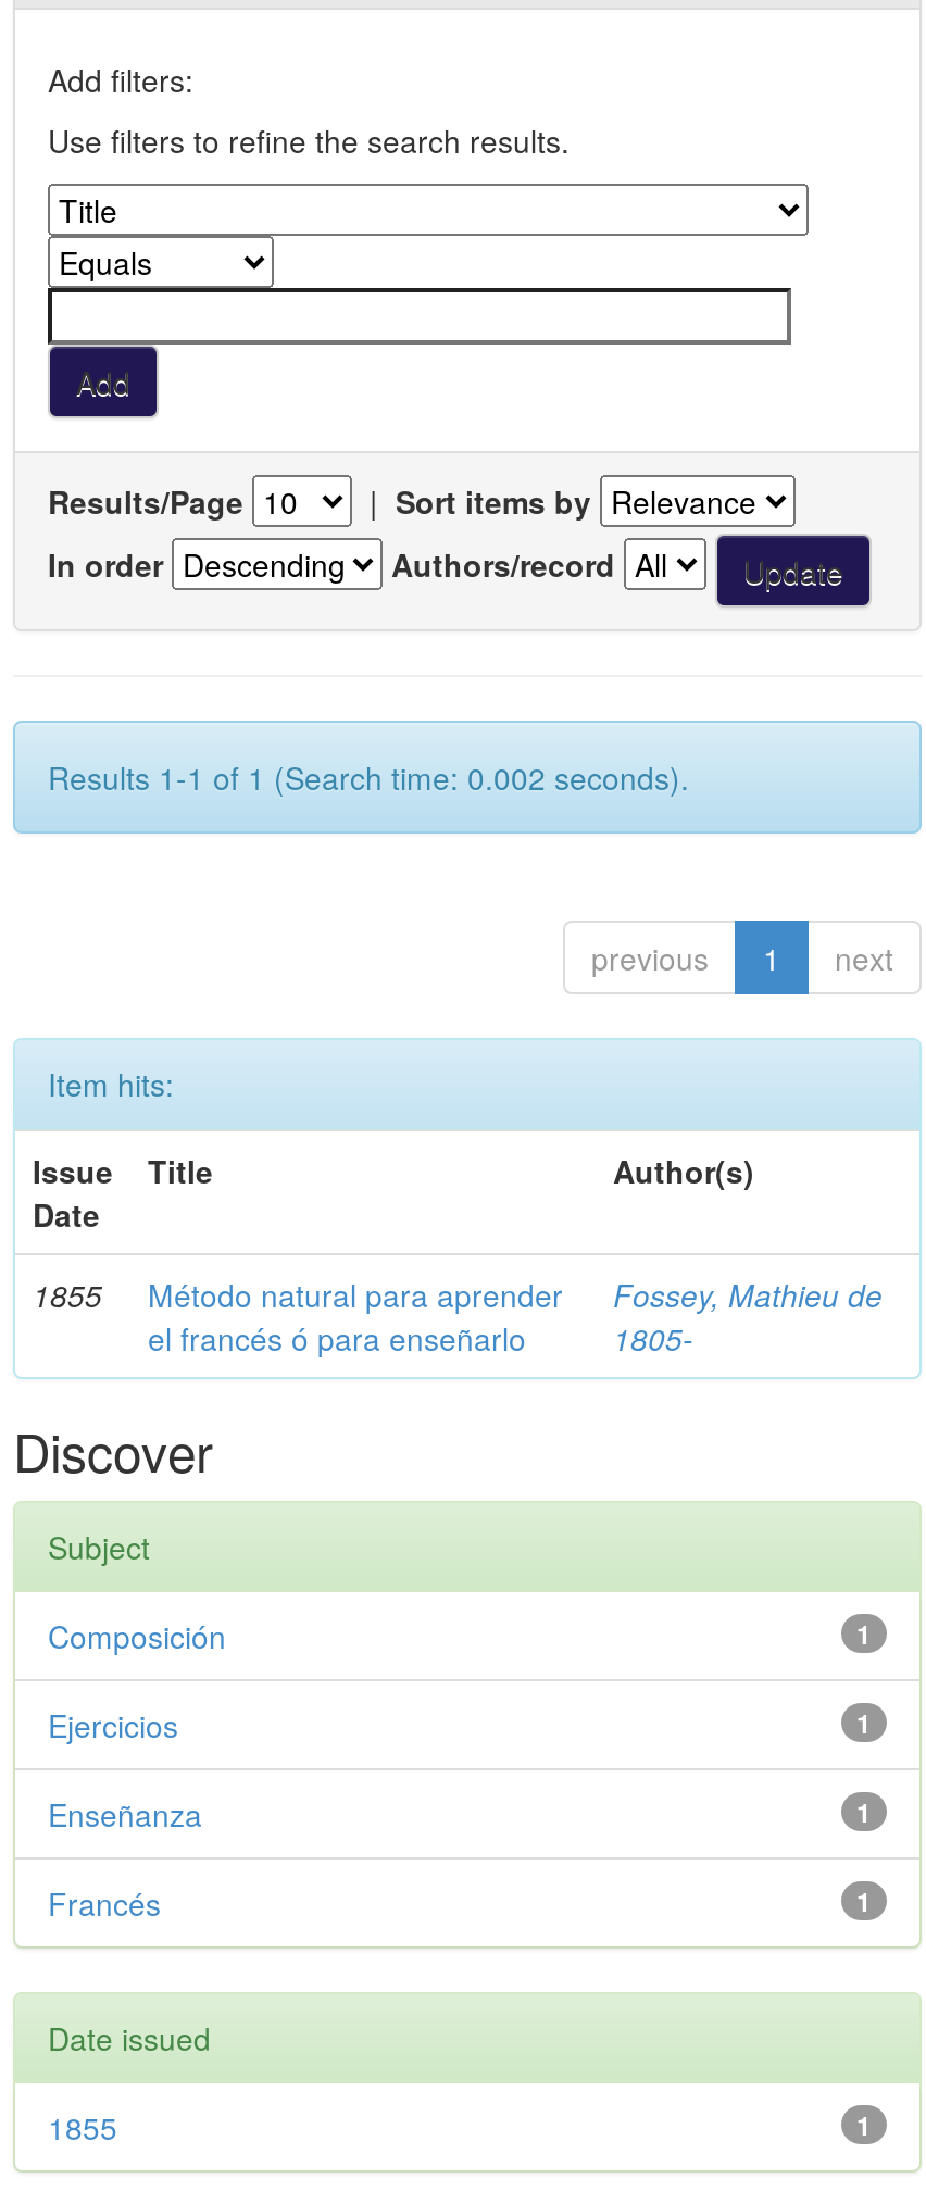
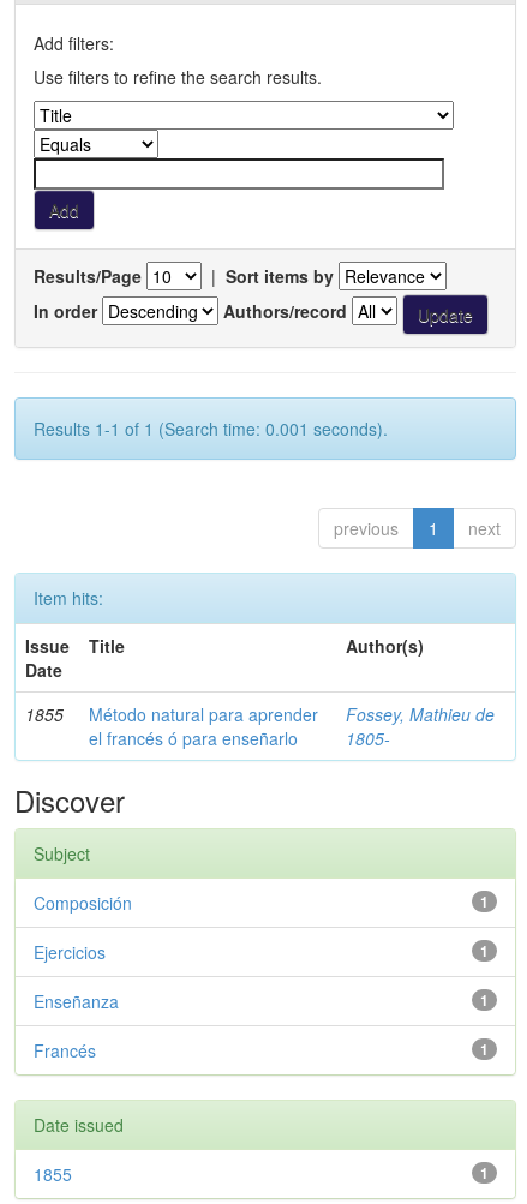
[48,754,689,798] Results 1-1 of 1 (Search time: 0.002 seconds). -> [34,416,388,440] Results 1-1 of 1 (Search time: 0.001 seconds).

